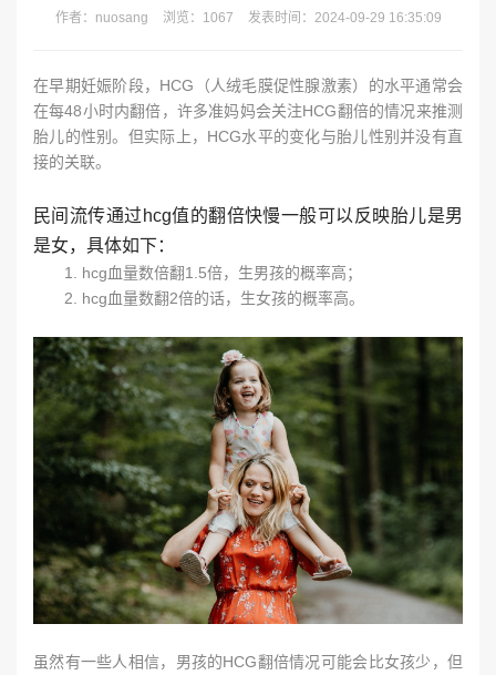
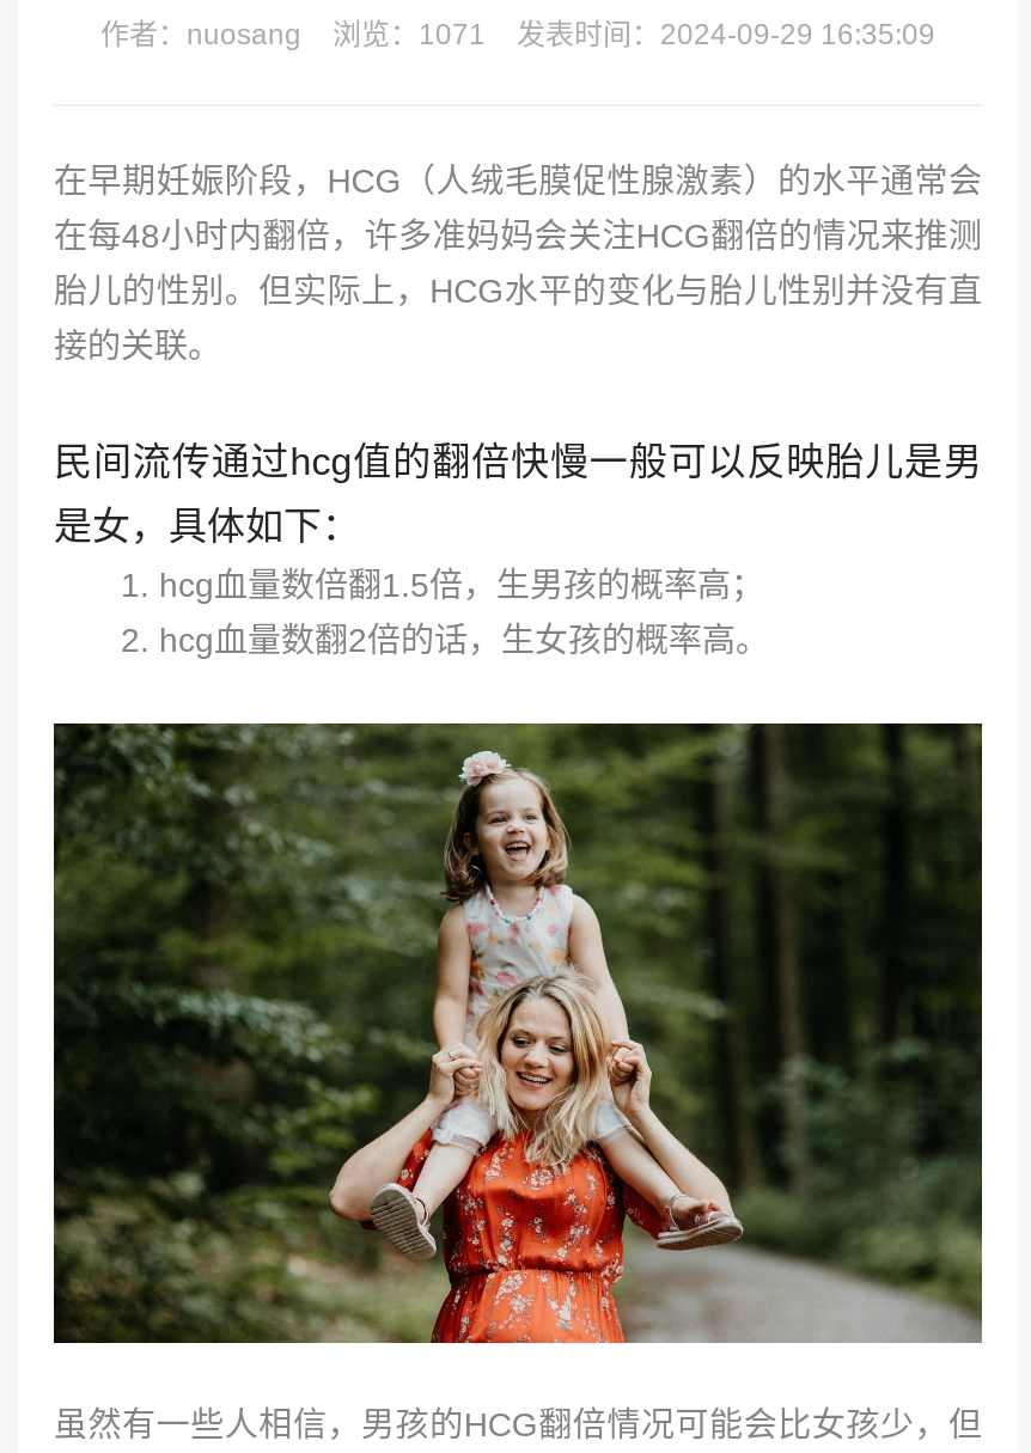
[55,10,441,25] 作者：nuosang 浏览：1067 发表时间：2024-09-29 16:35:09 -> [100,18,935,51] 作者：nuosang 浏览：1071 发表时间：2024-09-29 16:35:09

